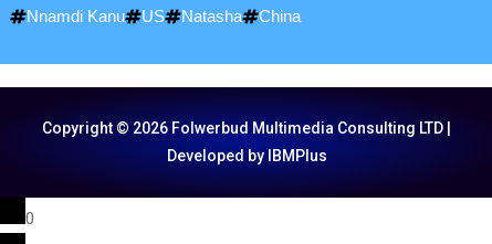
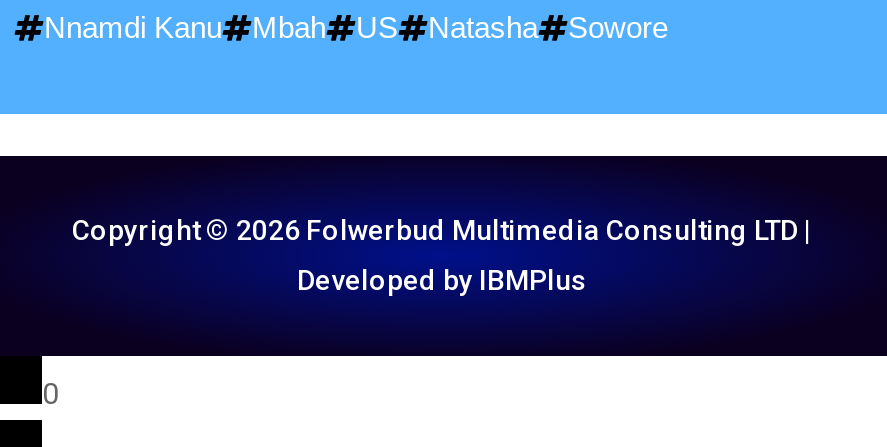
[259,6,301,25] China -> [568,10,668,44] Sowore
none -> [252,10,326,44] Mbah

